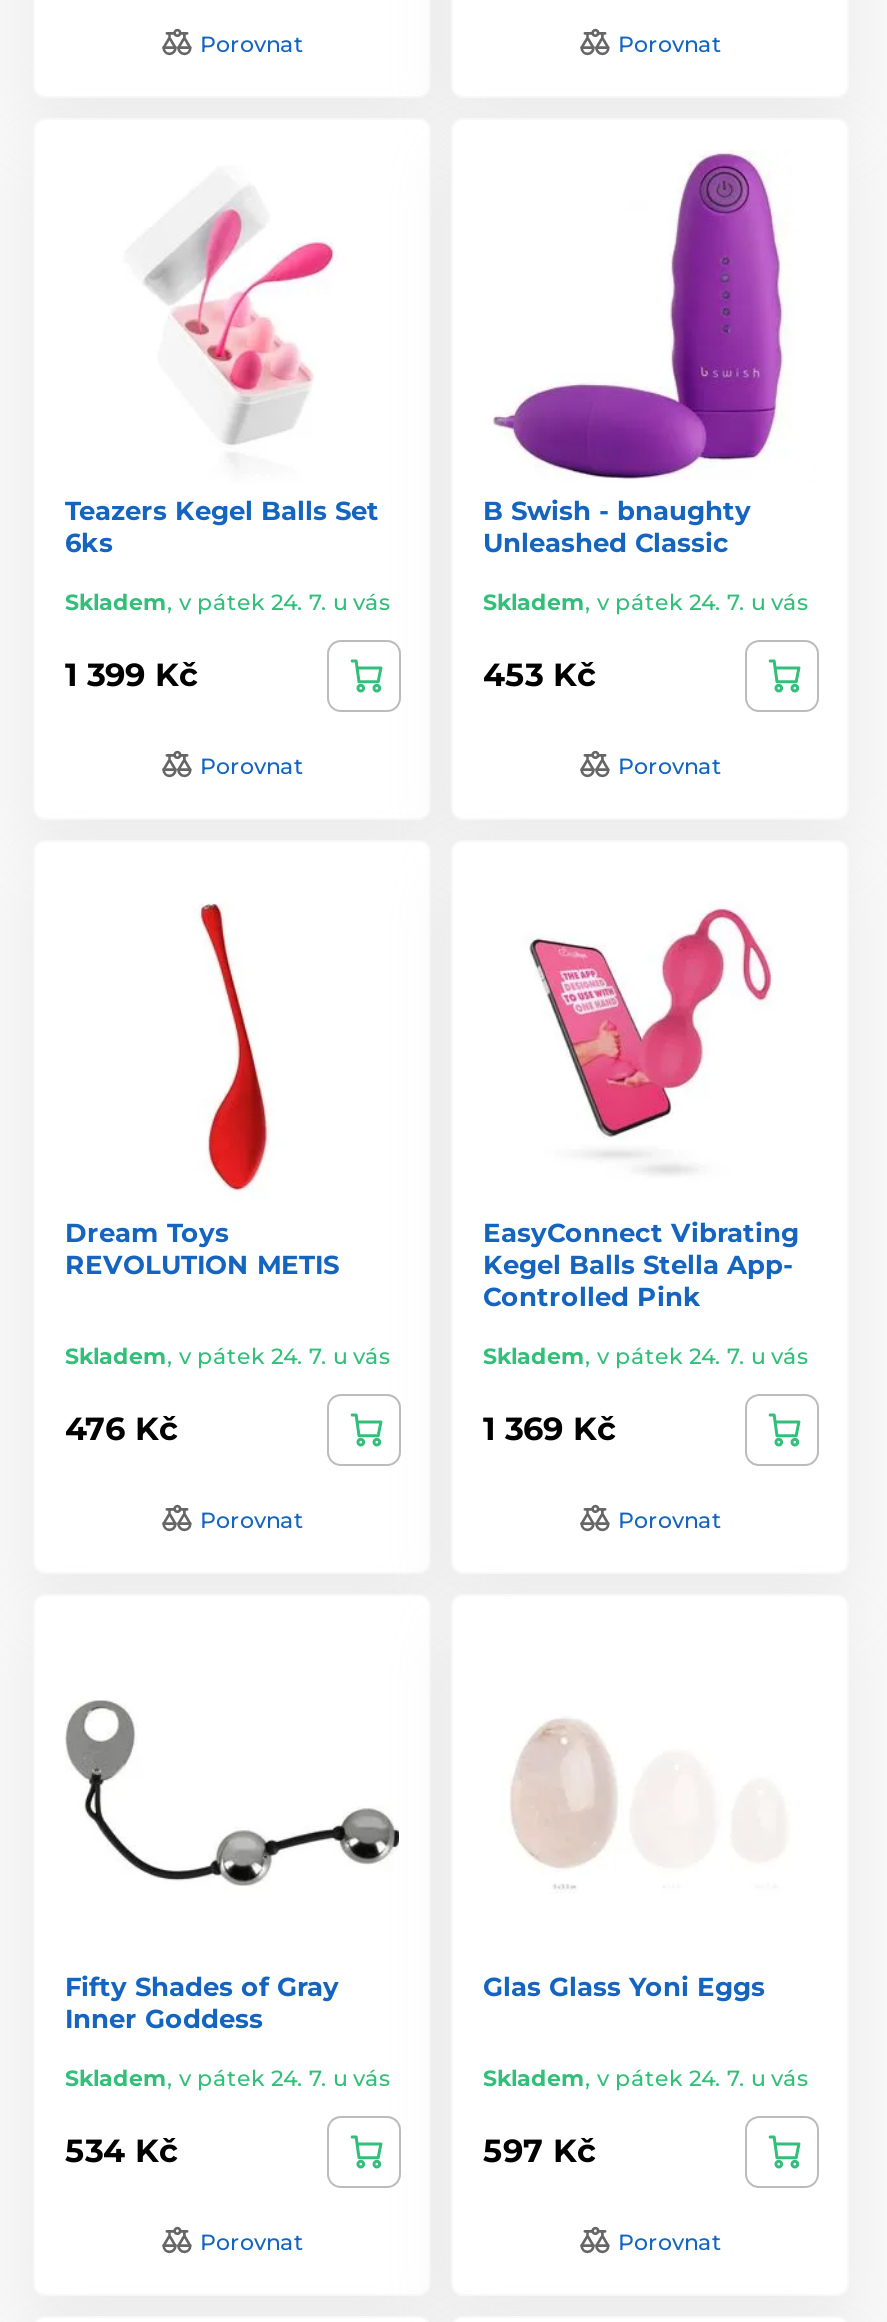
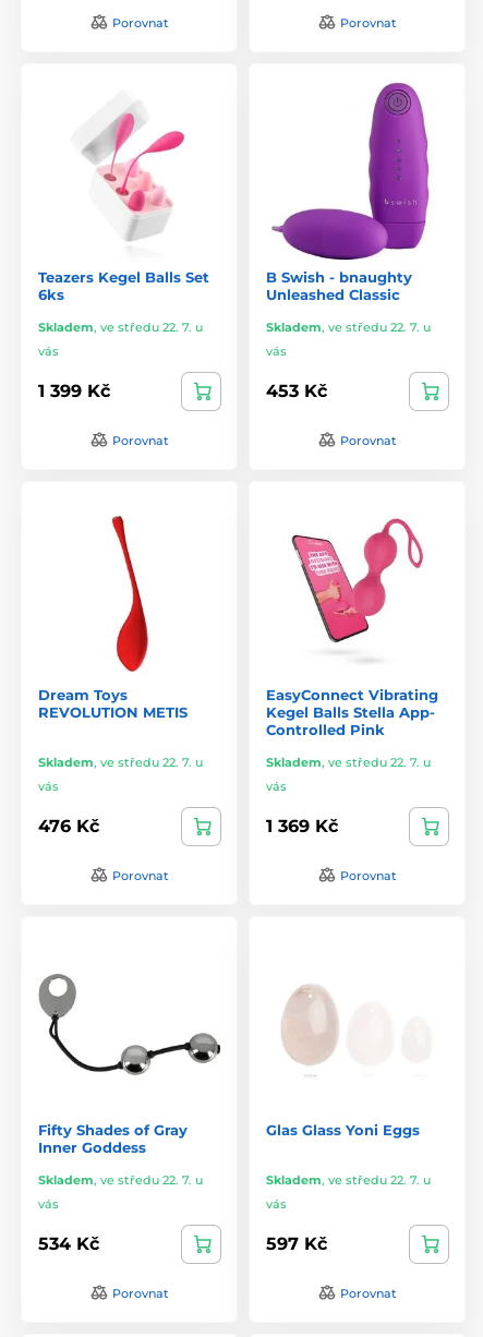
[65,587,391,615] Skladem, v pátek 24. 7. u vás -> [38,319,203,358] Skladem, ve středu 22. 7. u | vás
[483,587,809,615] Skladem, v pátek 24. 7. u vás -> [266,319,431,358] Skladem, ve středu 22. 7. u | vás
[65,1341,391,1369] Skladem, v pátek 24. 7. u vás -> [38,754,203,793] Skladem, ve středu 22. 7. u | vás
[483,1341,809,1369] Skladem, v pátek 24. 7. u vás -> [266,754,431,793] Skladem, ve středu 22. 7. u | vás
[65,2063,391,2091] Skladem, v pátek 24. 7. u vás -> [38,1172,203,1211] Skladem, ve středu 22. 7. u | vás
[483,2063,809,2091] Skladem, v pátek 24. 7. u vás -> [266,1172,431,1211] Skladem, ve středu 22. 7. u | vás

